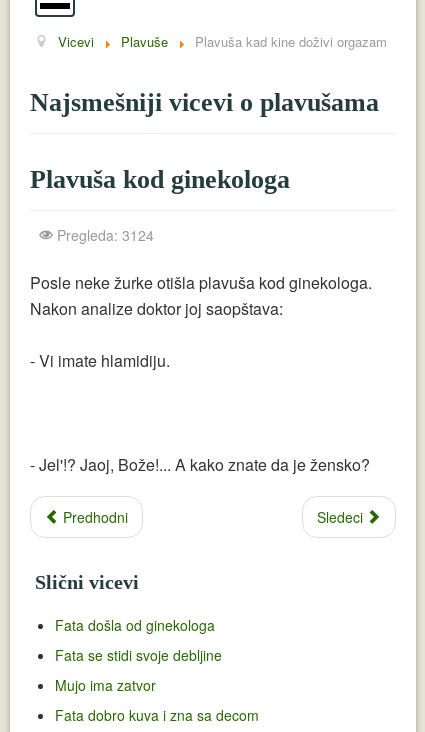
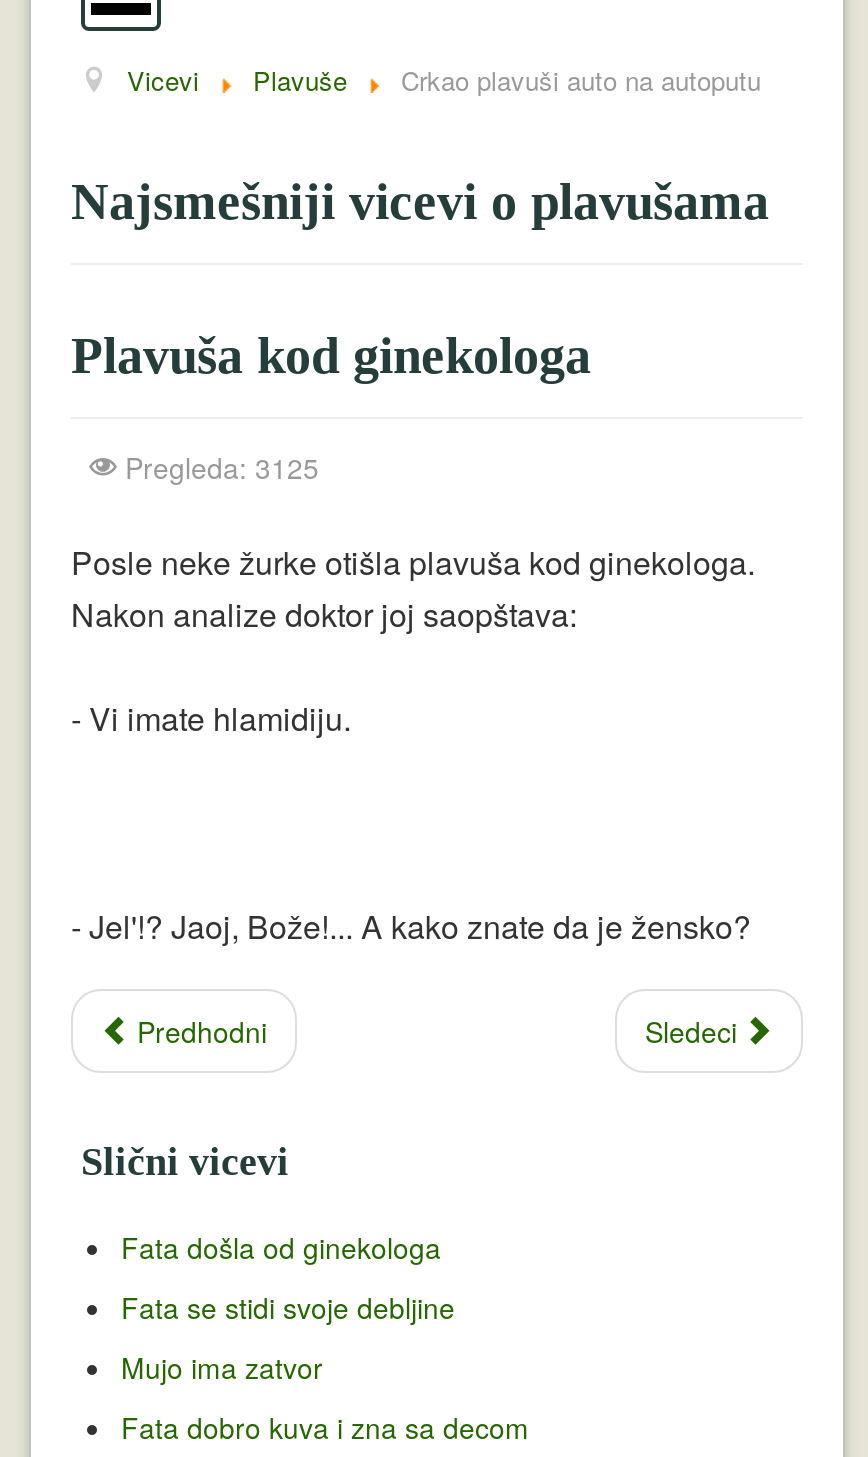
[195,32,387,51] Plavuša kad kine doživi orgazam -> [401,61,761,99] Crkao plavuši auto na autoputu
[57,225,154,245] Pregleda: 3124 -> [125,447,319,487] Pregleda: 3125

